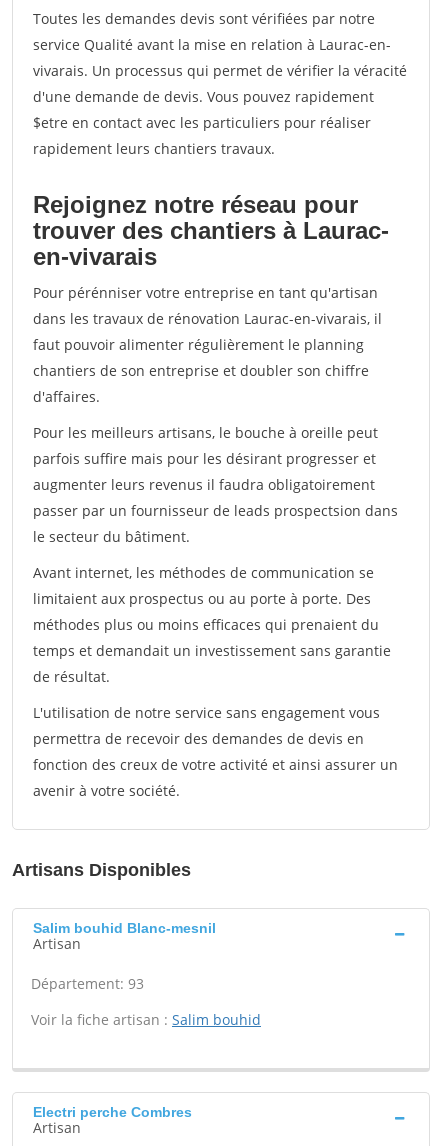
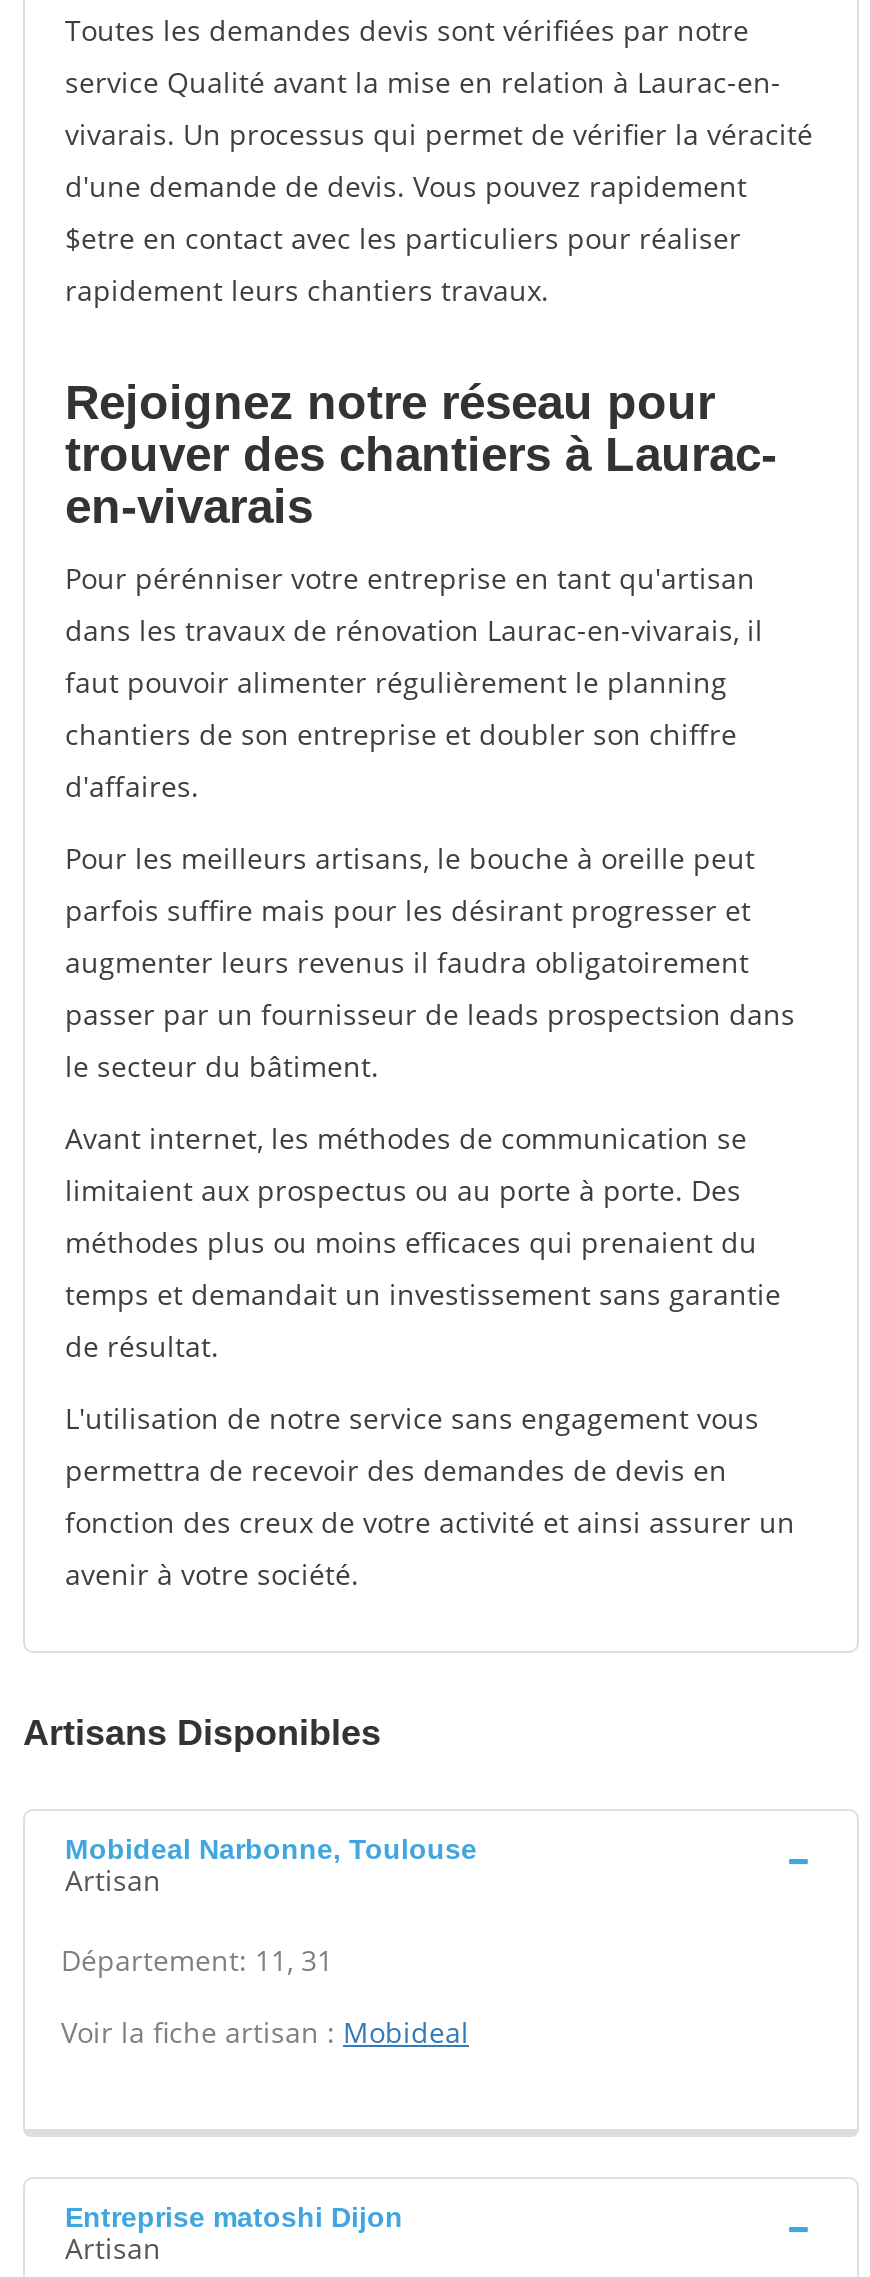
[33,920,216,936] Salim bouhid Blanc-mesnil -> [65,1833,477,1865] Mobideal Narbonne, Toulouse
[31,974,144,993] Département: 93 -> [61,1941,333,1979] Département: 11, 31
[31,1010,261,1029] Voir la fiche artisan : Salim bouhid -> [61,2013,469,2051] Voir la fiche artisan : Mobideal
[33,1104,192,1120] Electri perche Combres -> [65,2201,403,2233] Entreprise matoshi Dijon

